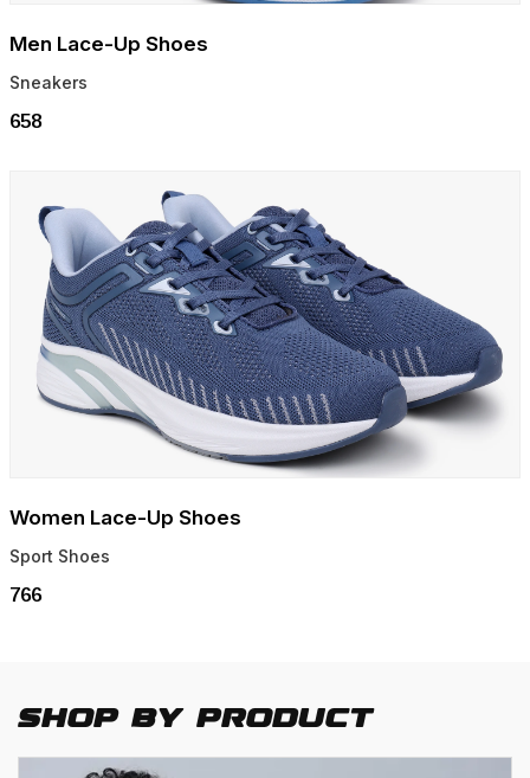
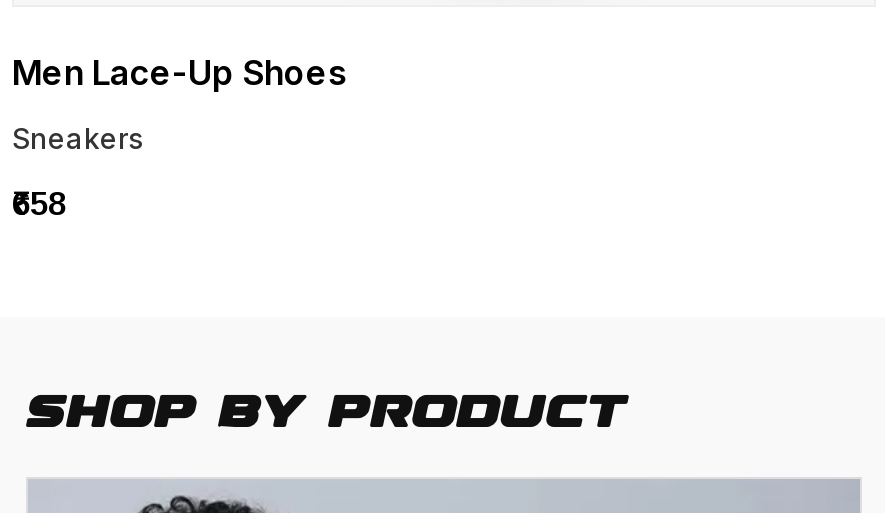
[9,189,504,607] [image] | Women Lace-Up Shoes | Sport Shoes | ₹766 -> none

